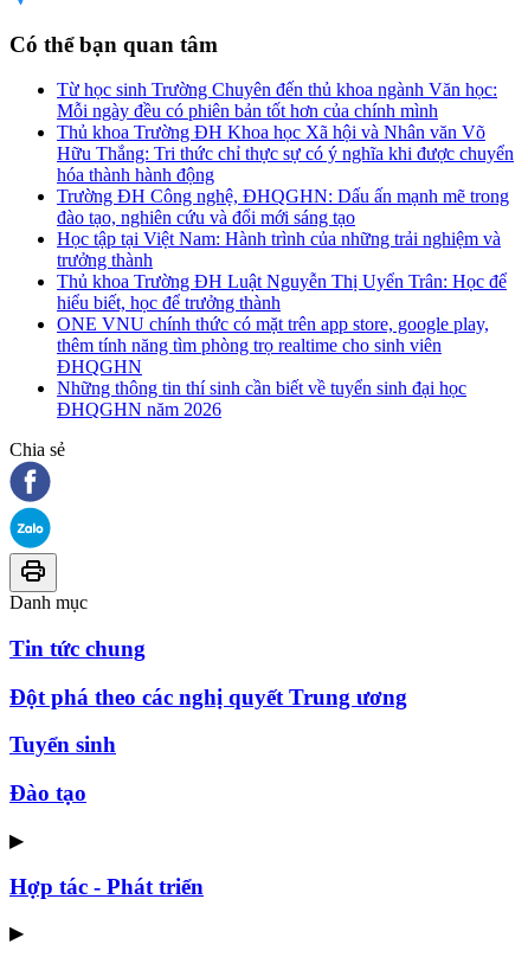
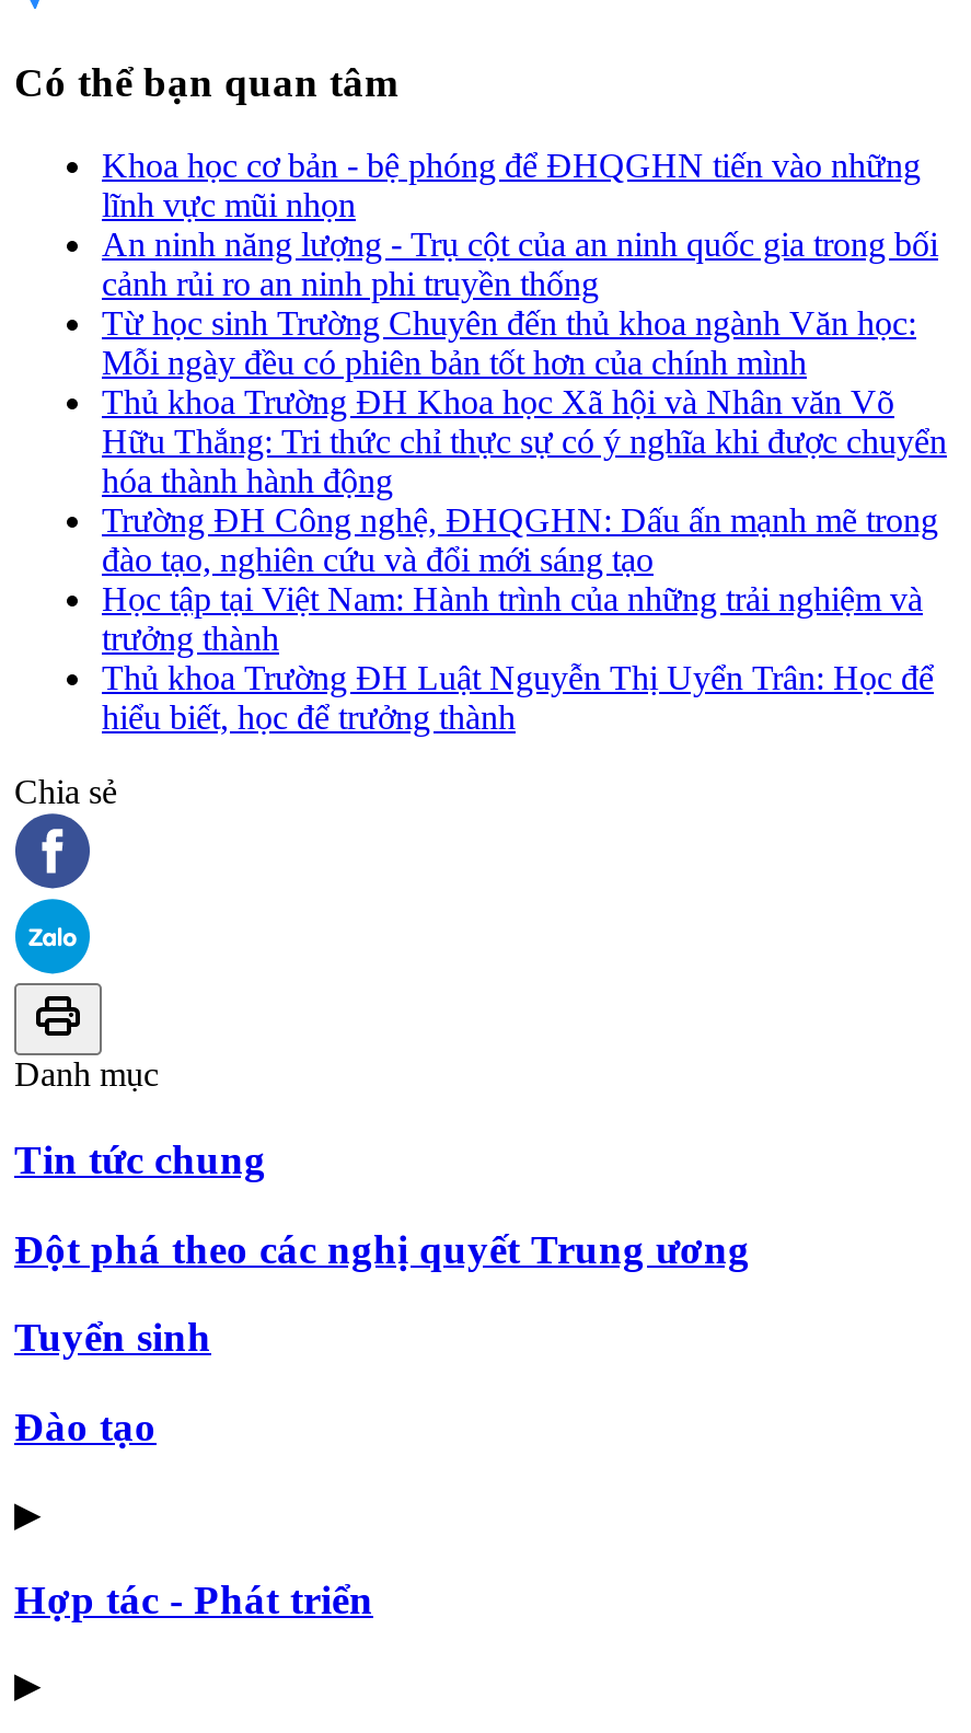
none -> [102,147,938,303] Khoa học cơ bản - bệ phóng để ĐHQGHN tiến vào những | lĩnh vực mũi nhọn | An ninh năng lượng - Trụ cột của an ninh quốc gia trong bối | cảnh rủi ro an ninh phi truyền thống
moved [57,80,514,313] -> [102,305,947,736]: Từ học sinh Trường Chuyên đến thủ khoa ngành Văn học: | Mỗi ngày đều có phiên bản tốt hơn của chính mình | Thủ khoa Trường ĐH Khoa học Xã hội và Nhân văn Võ | ... | Thủ khoa Trường ĐH Luật Nguyễn Thị Uyển Trân: Học để | hiểu biết, học để trưởng thành
[57,314,489,420] ONE VNU chính thức có mặt trên app store, google play, | thêm tính năng tìm phòng trọ realtime cho sinh viên | ĐHQGHN | Những thông tin thí sinh cần biết về tuyển sinh đại học | ĐHQGHN năm 2026 -> none

